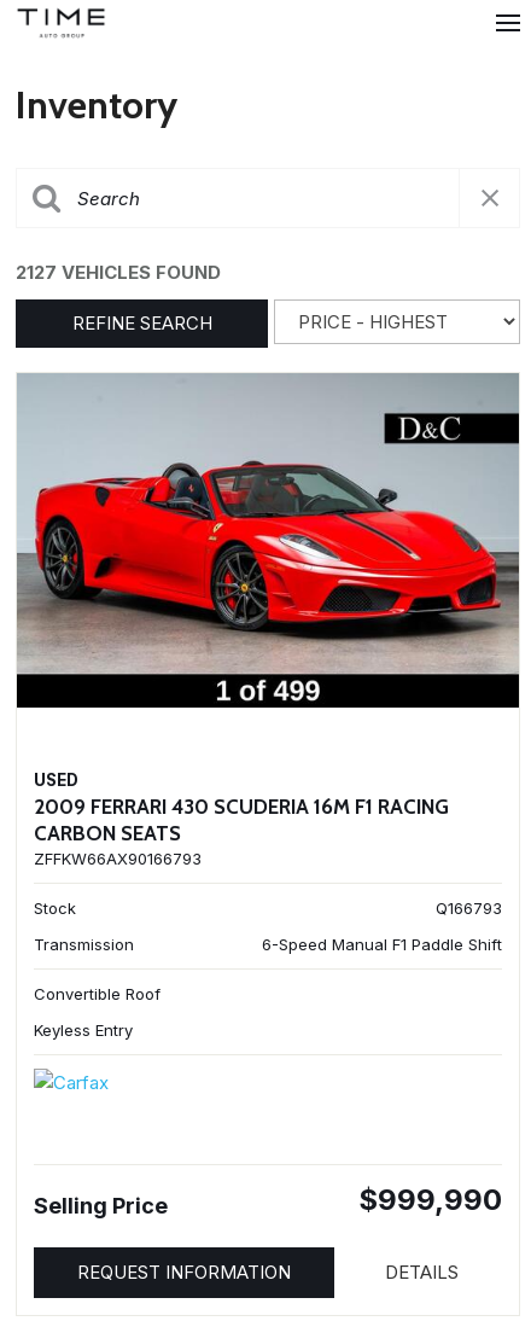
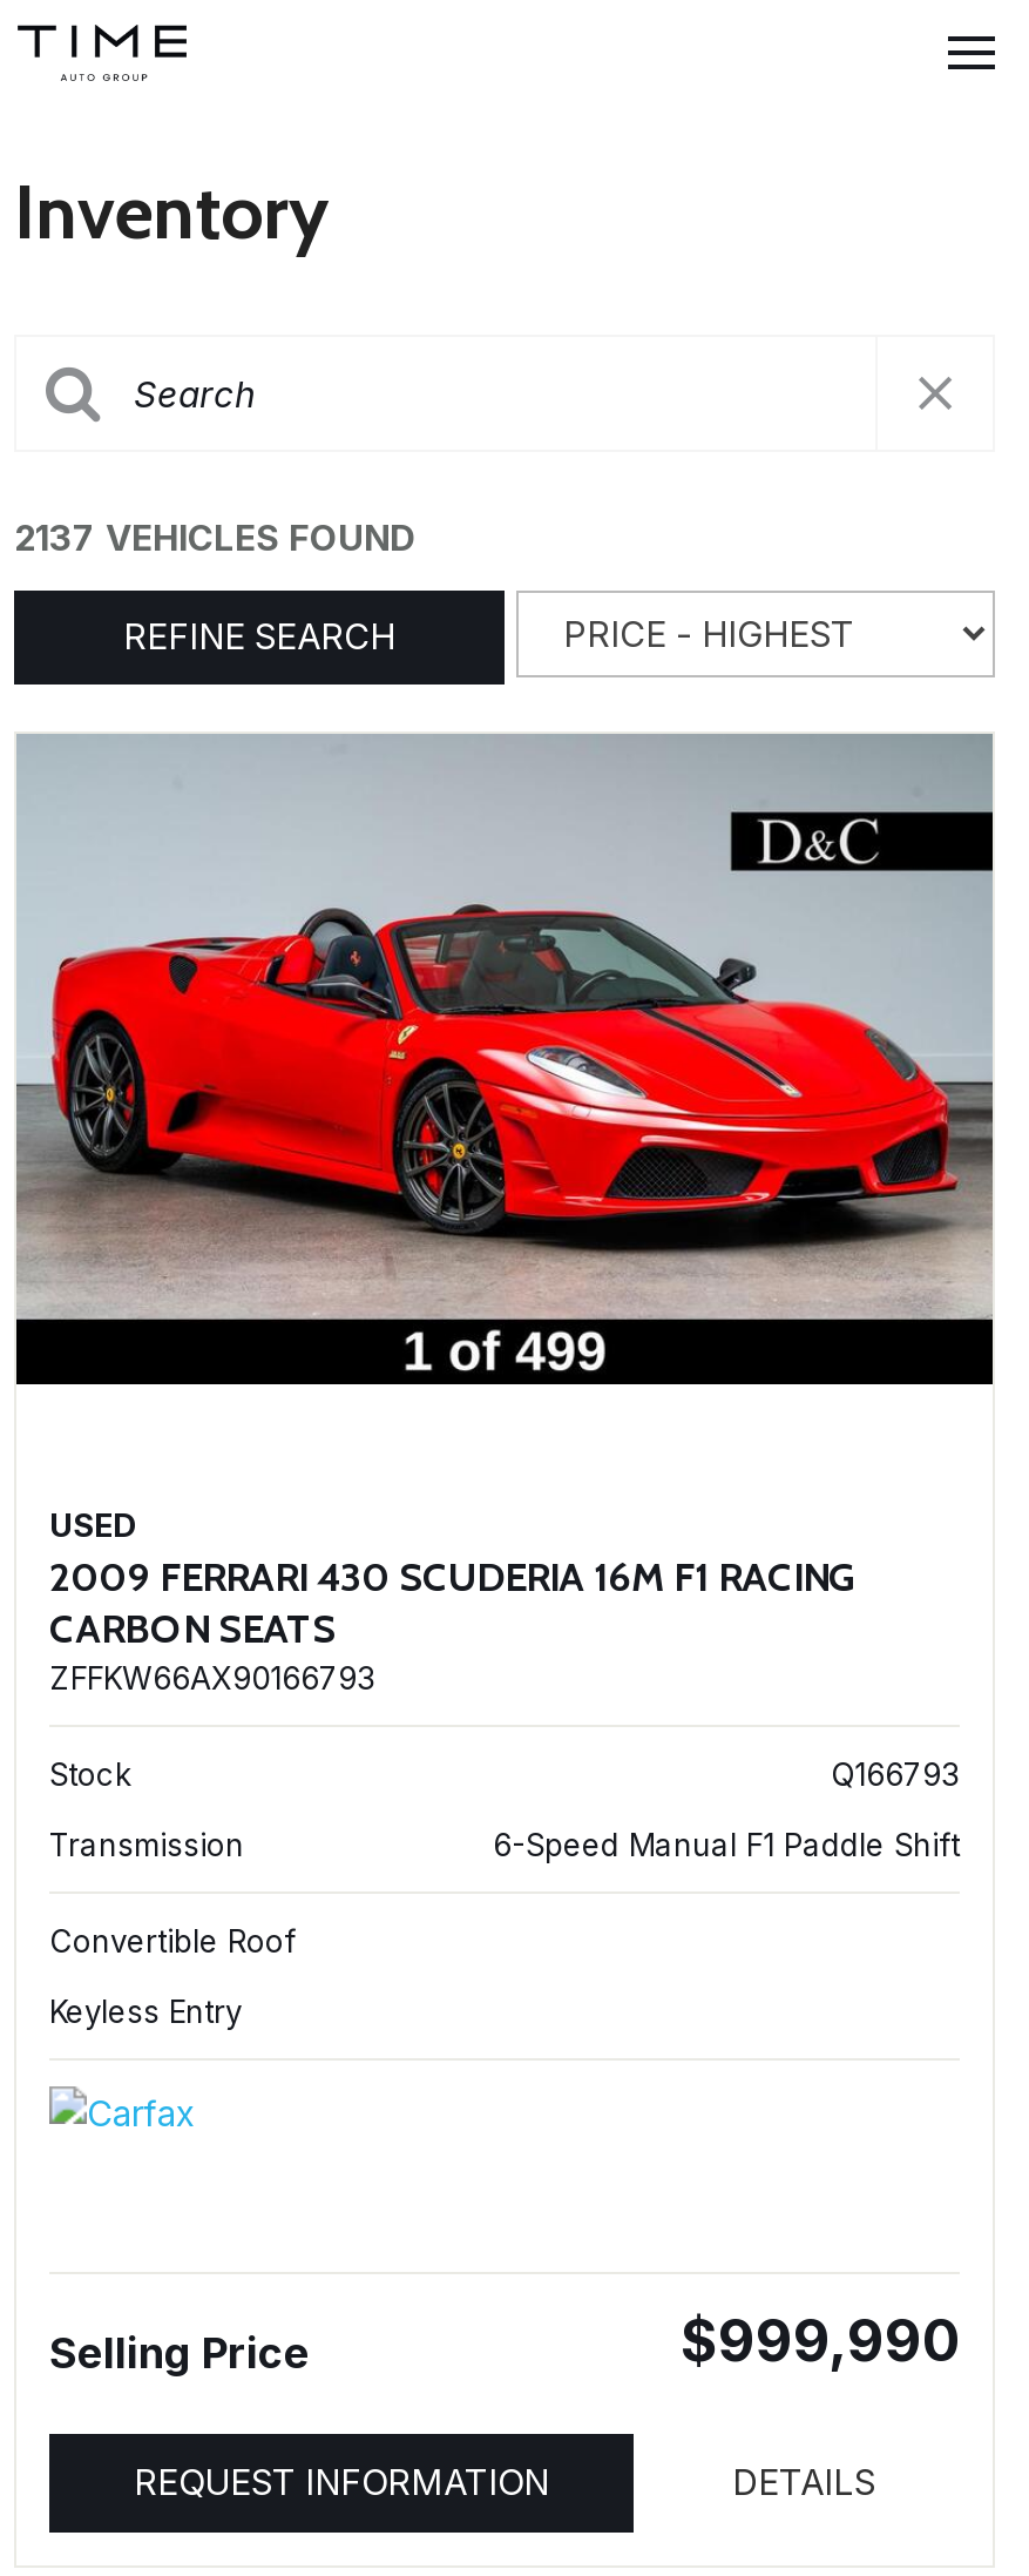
[16,261,221,284] 2127 VEHICLES FOUND -> [14,515,415,560] 2137 VEHICLES FOUND

